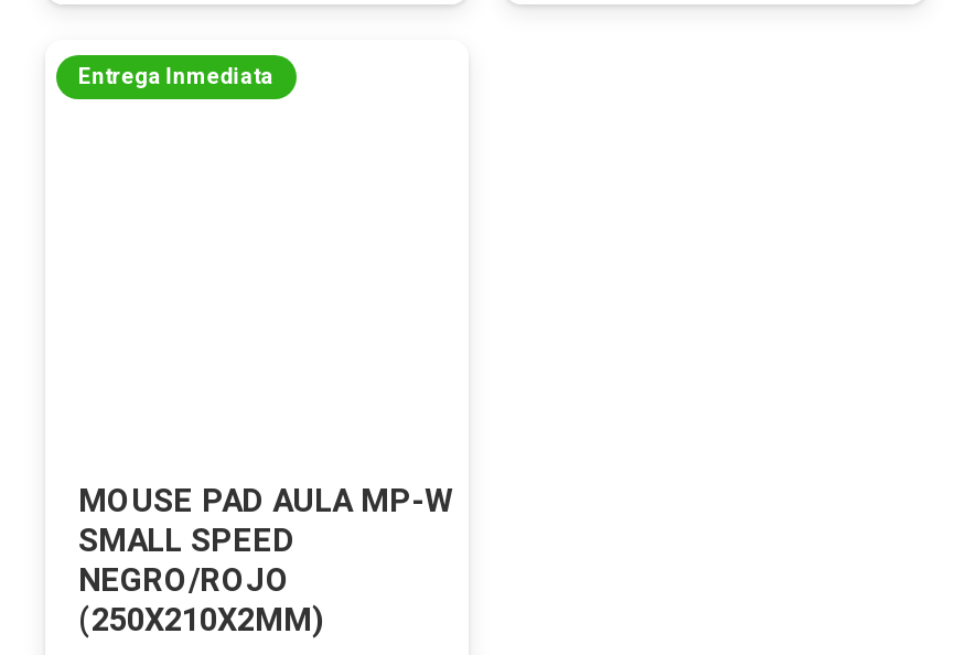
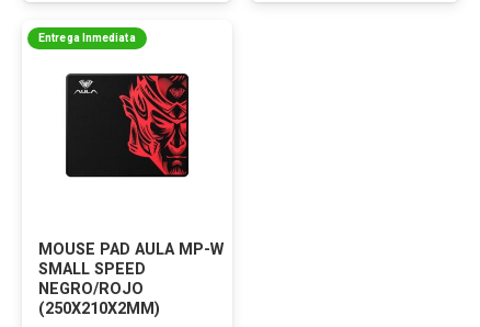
none -> [65,72,190,179] [image]

